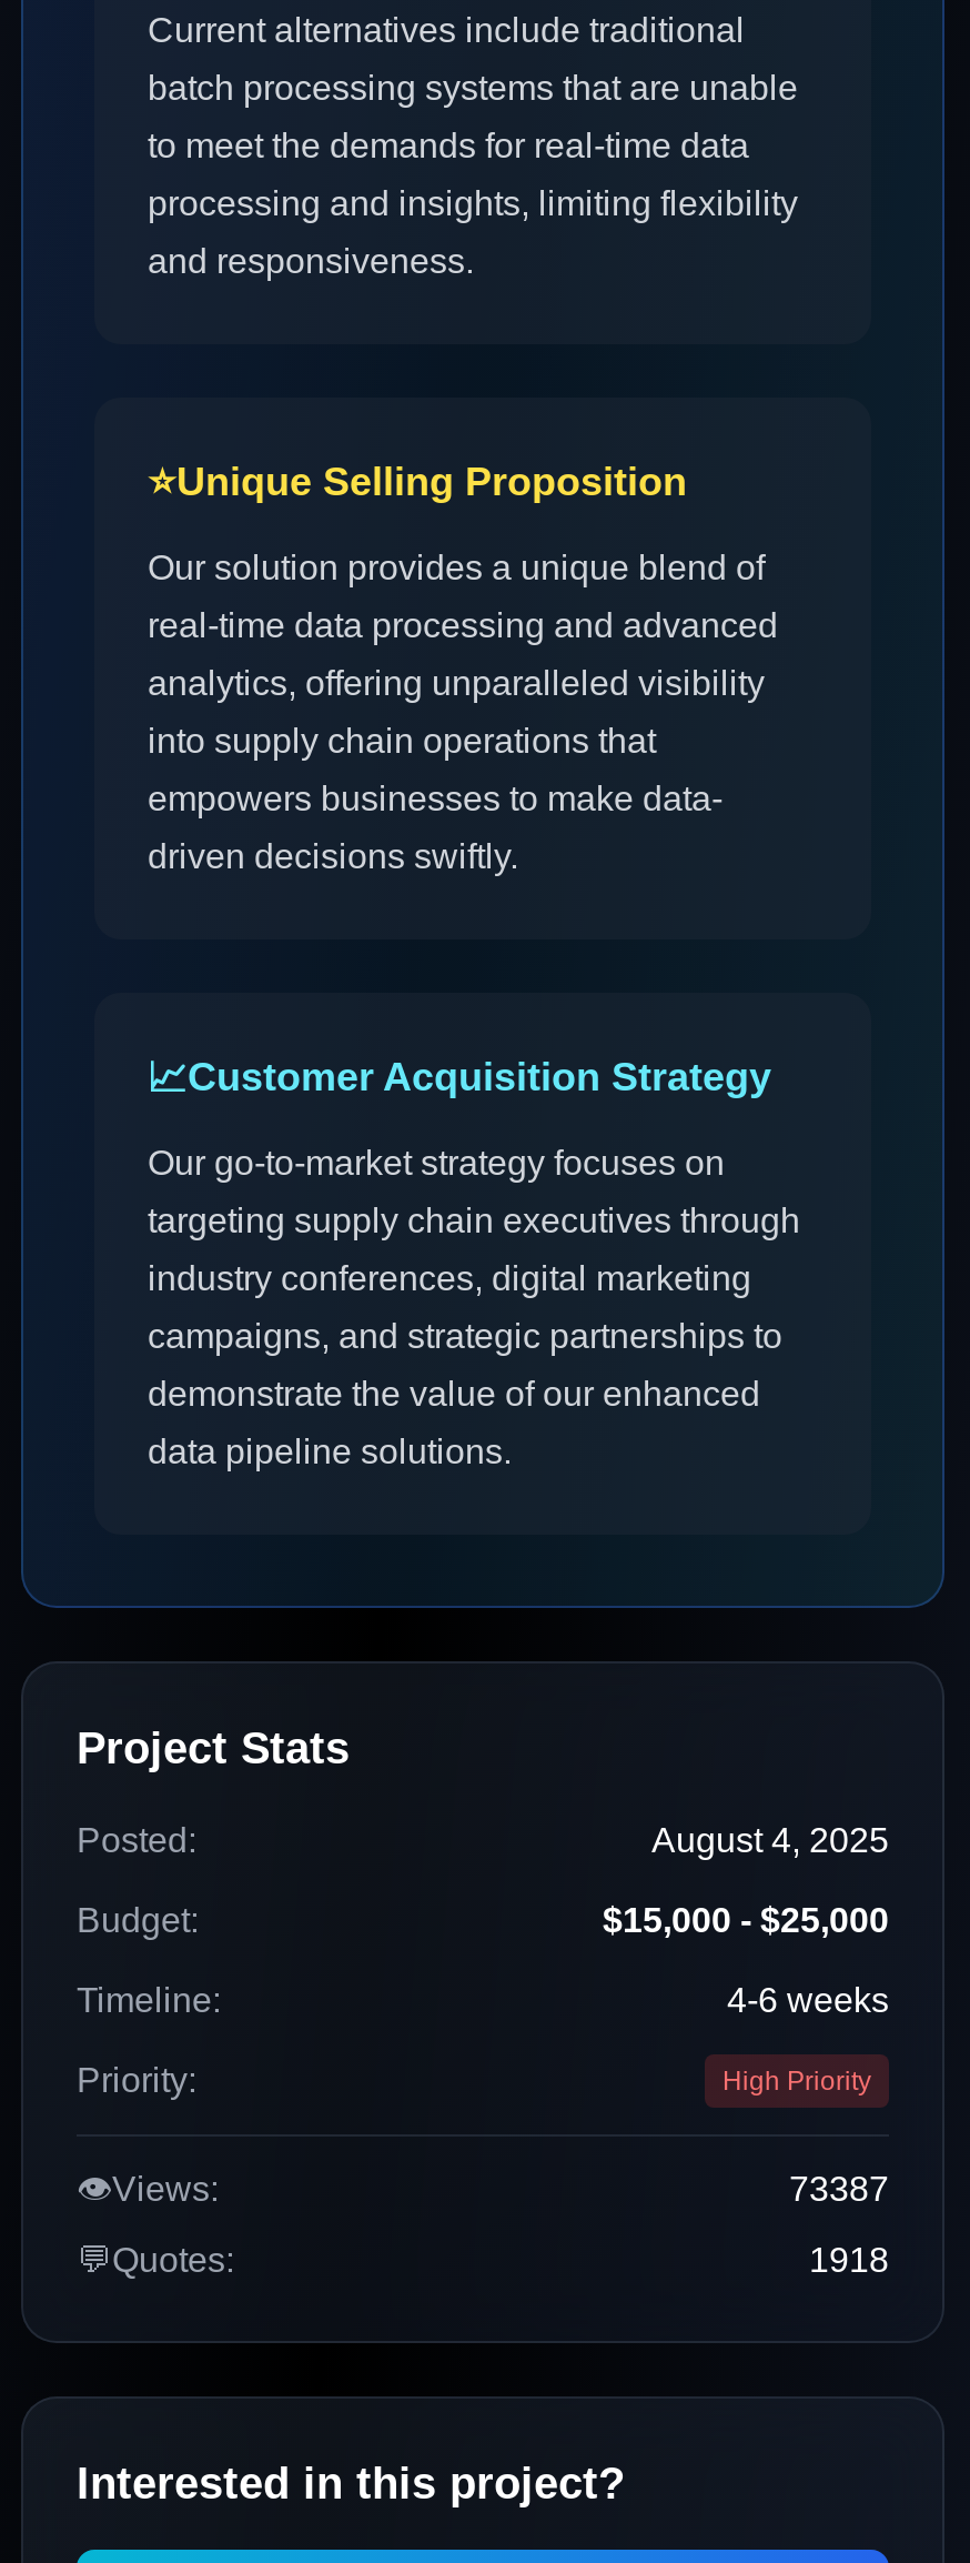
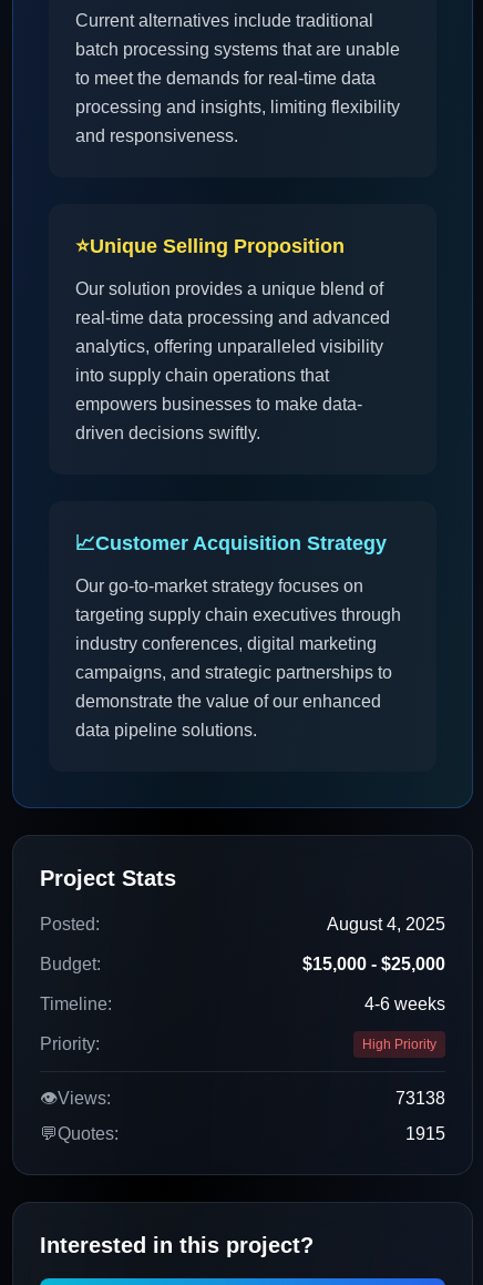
[789,2170,889,2208] 73387 -> [395,1089,445,1108] 73138
[809,2241,889,2279] 1918 -> [405,1124,445,1143] 1915

